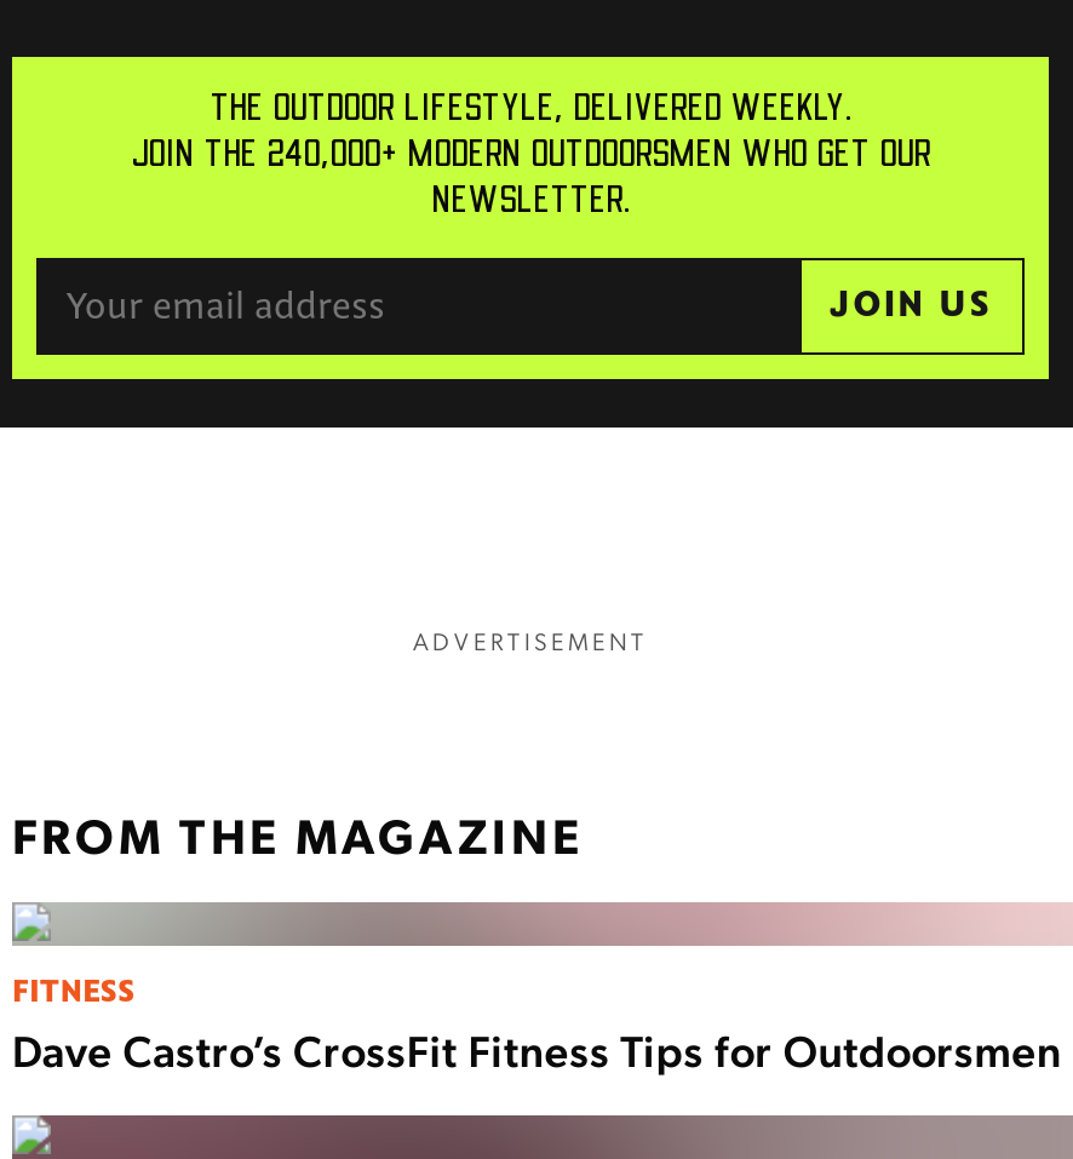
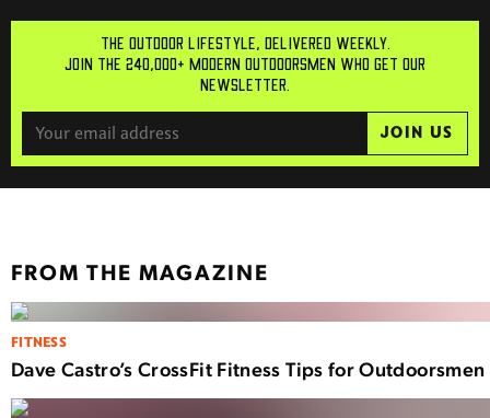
[413,625,648,656] ADVERTISEMENT -> none

